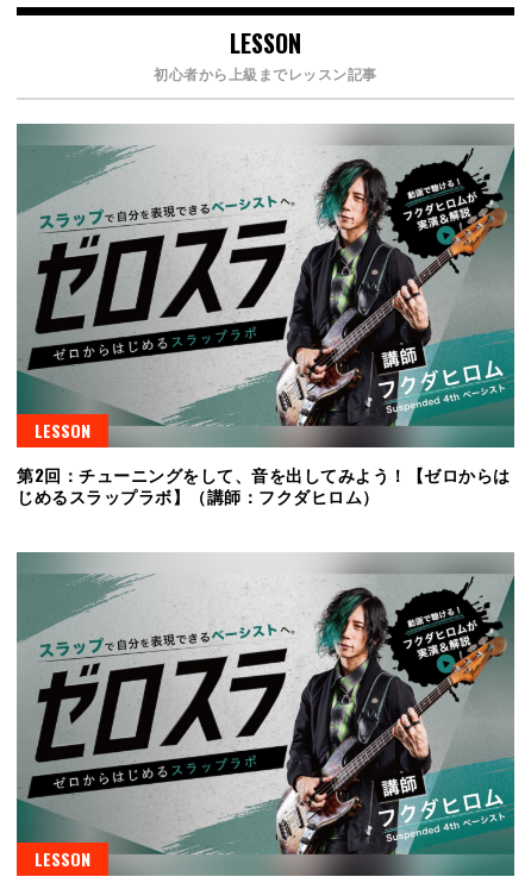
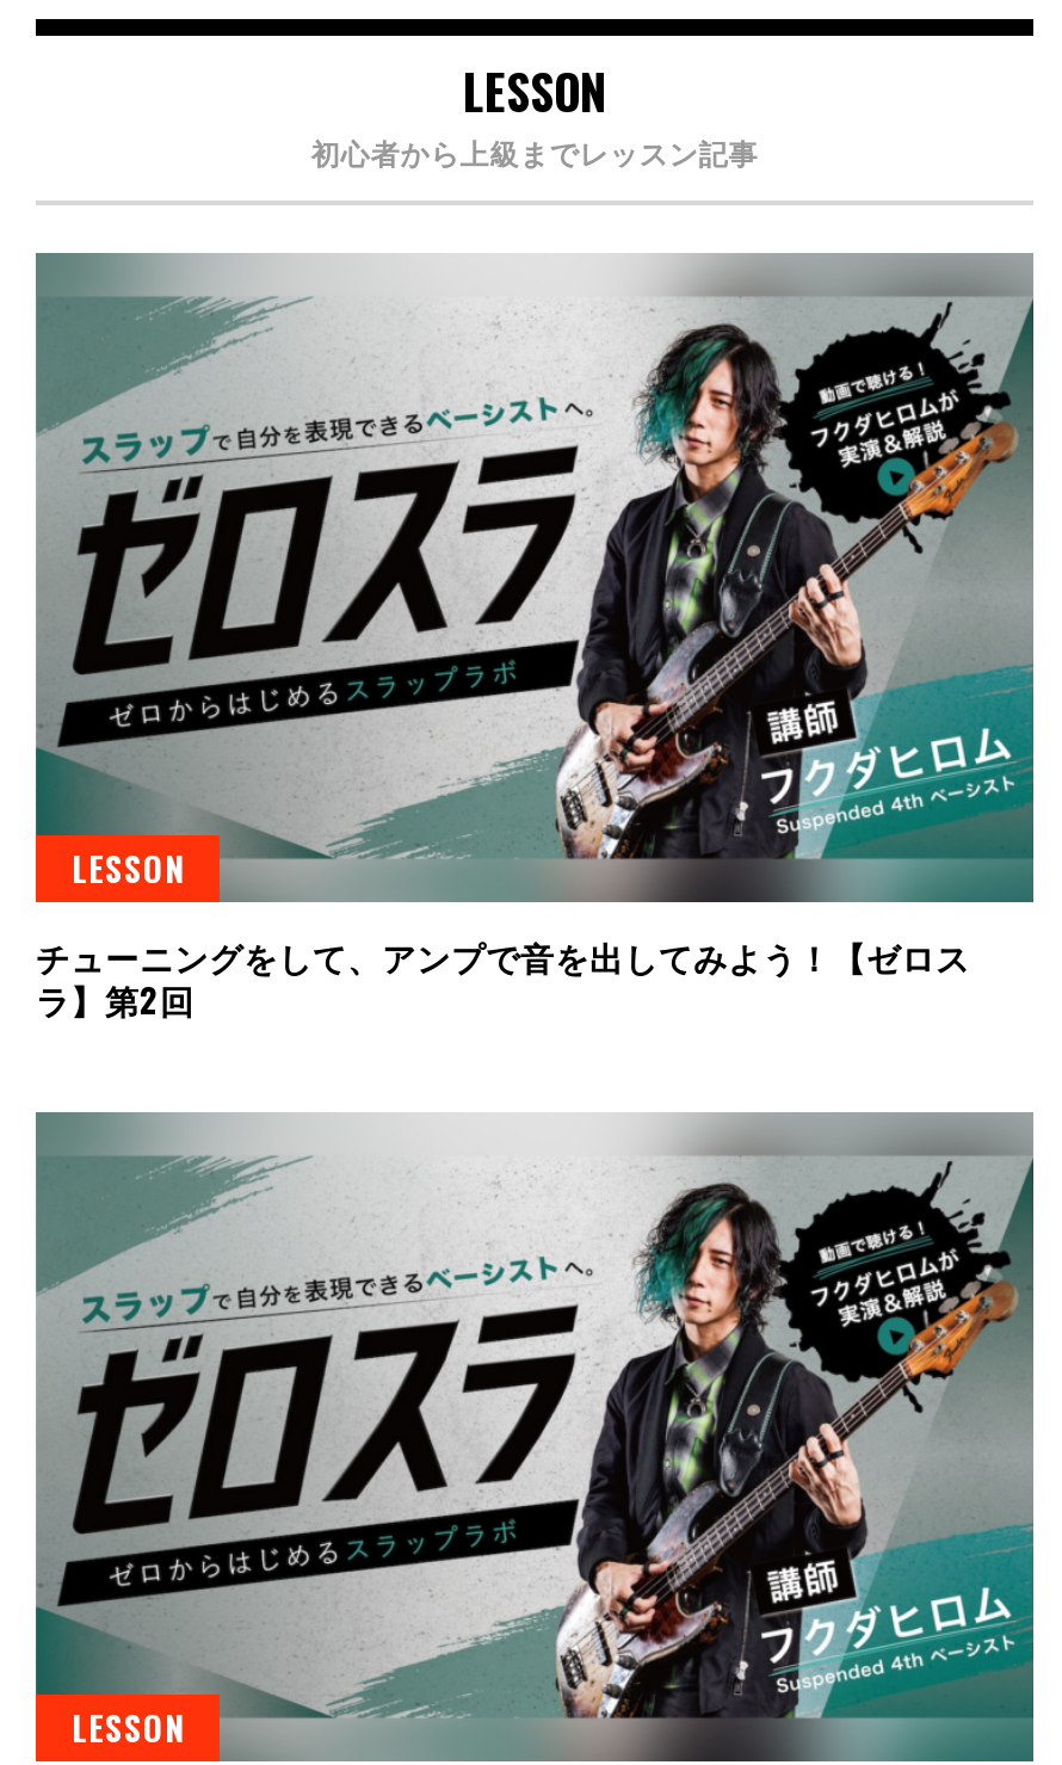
[17,462,510,508] 第2回：チューニングをして、音を出してみよう！【ゼロからは | じめるスラップラボ】（講師：フクダヒロム） -> [36,931,970,1024] チューニングをして、アンプで音を出してみよう！【ゼロス | ラ】第2回

